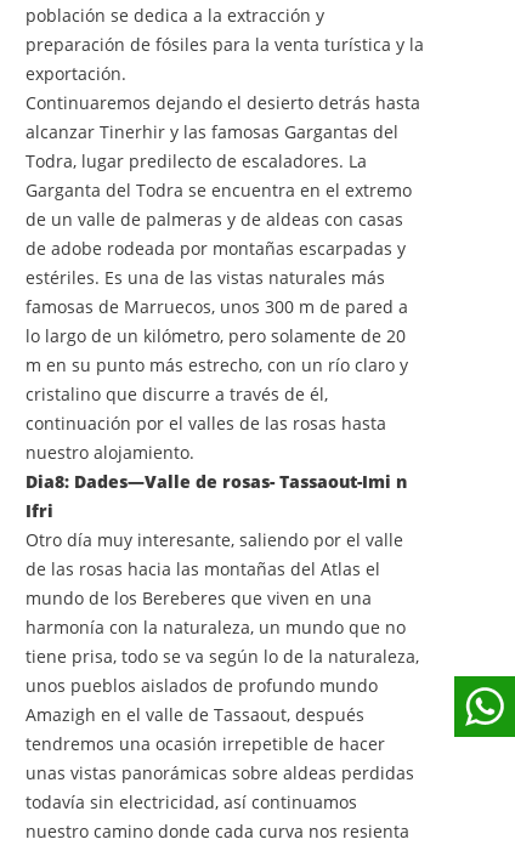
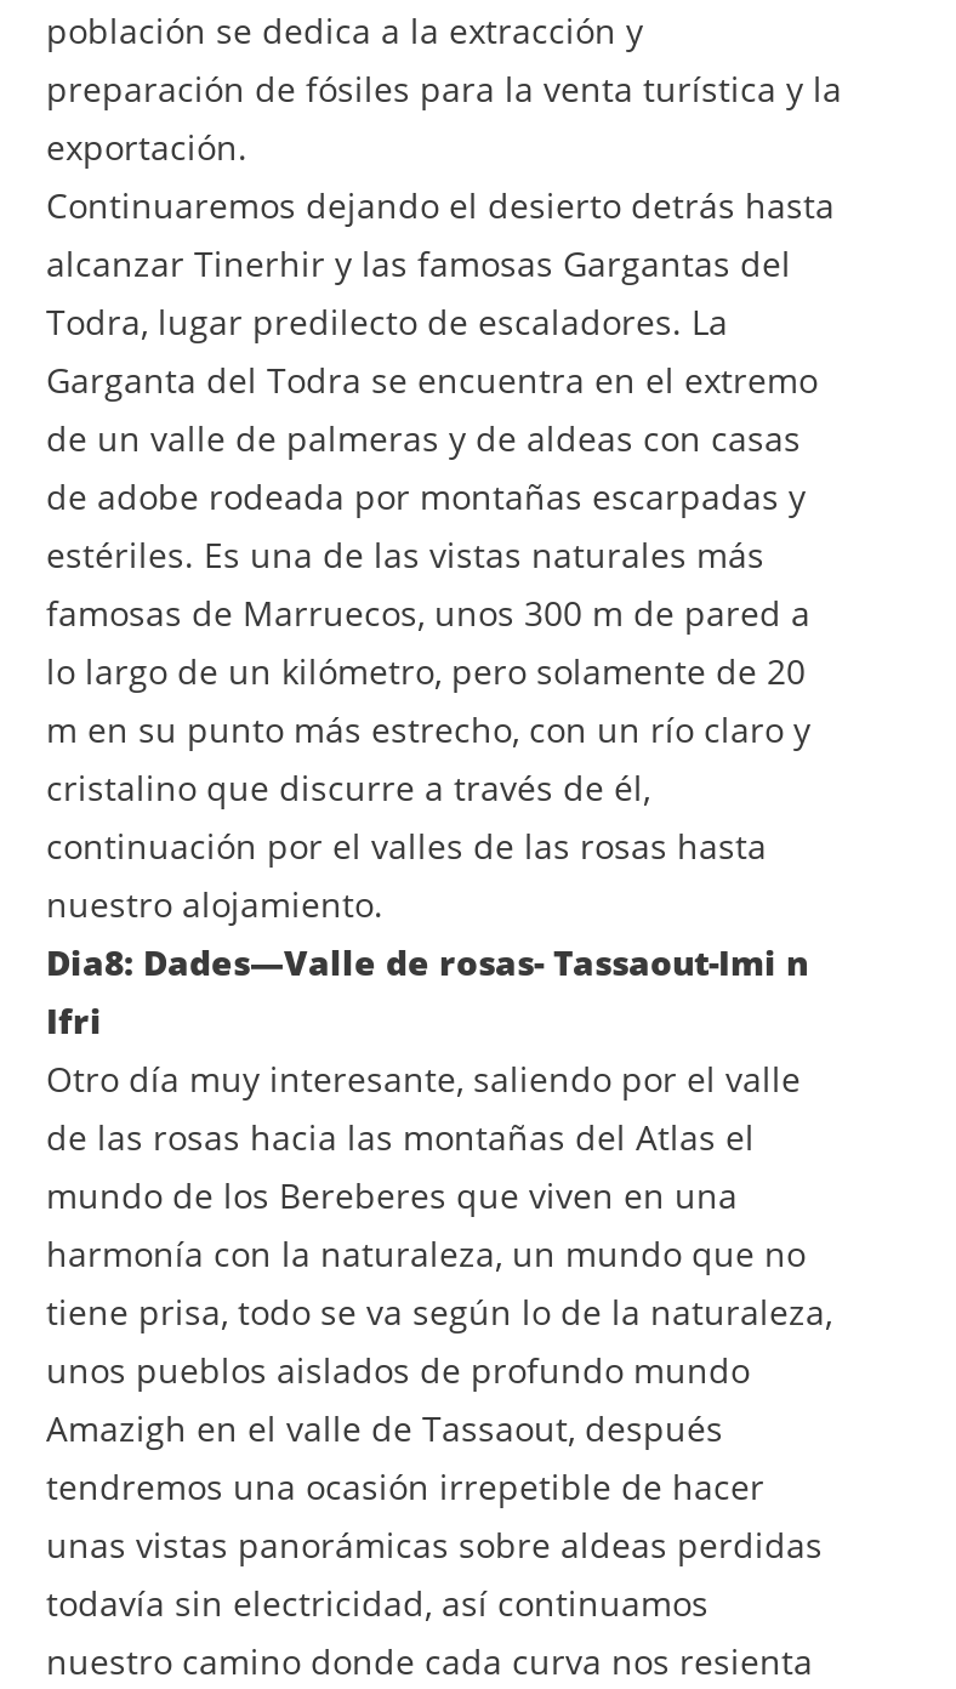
[453,675,511,738] [image] -> none

